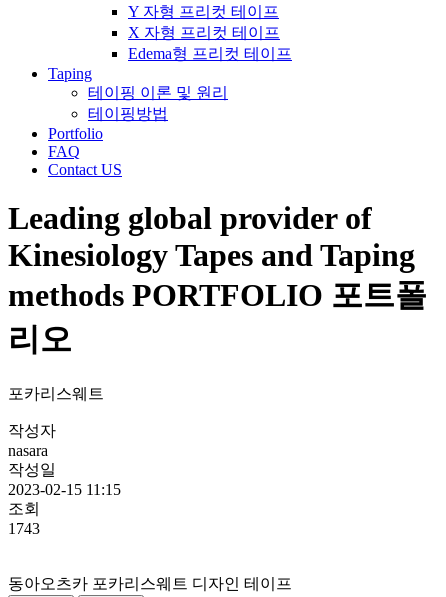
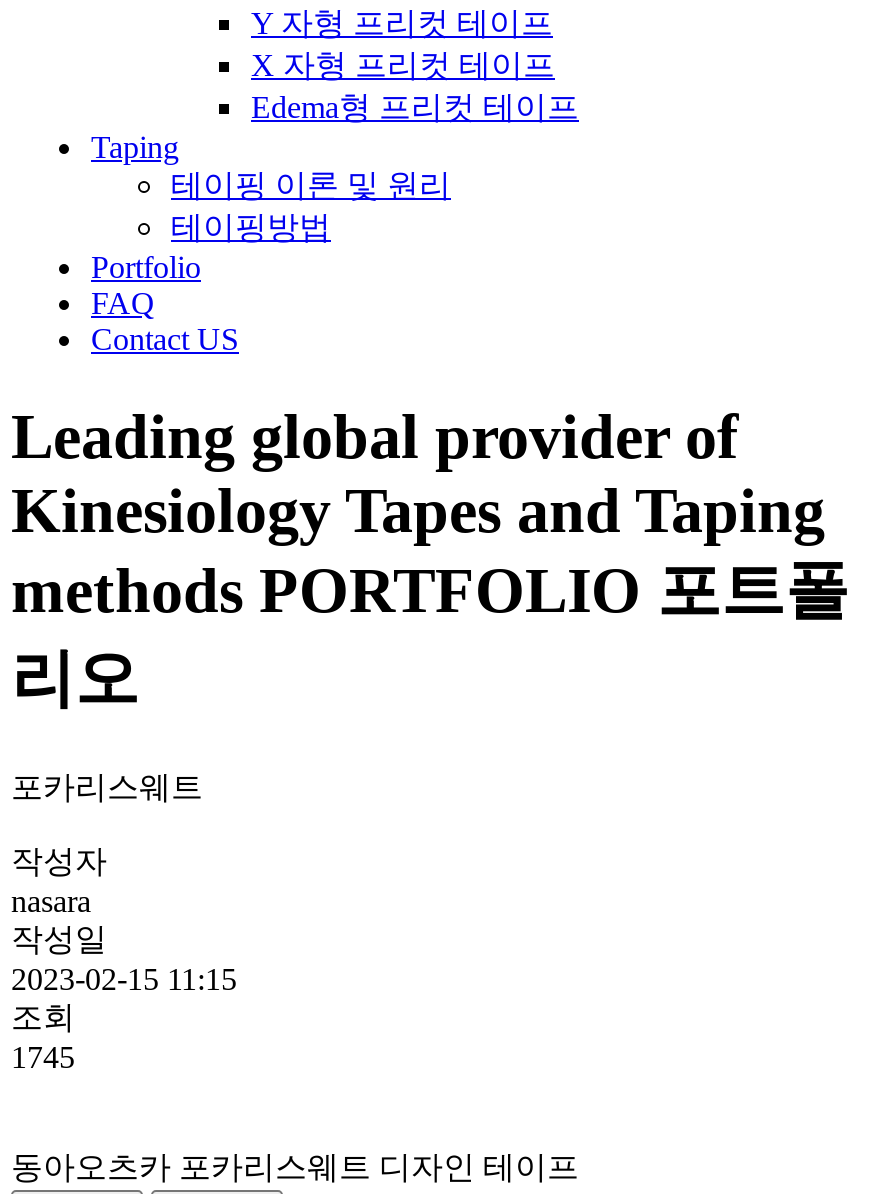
[8,520,40,537] 1743 -> [11,1040,75,1074] 1745

